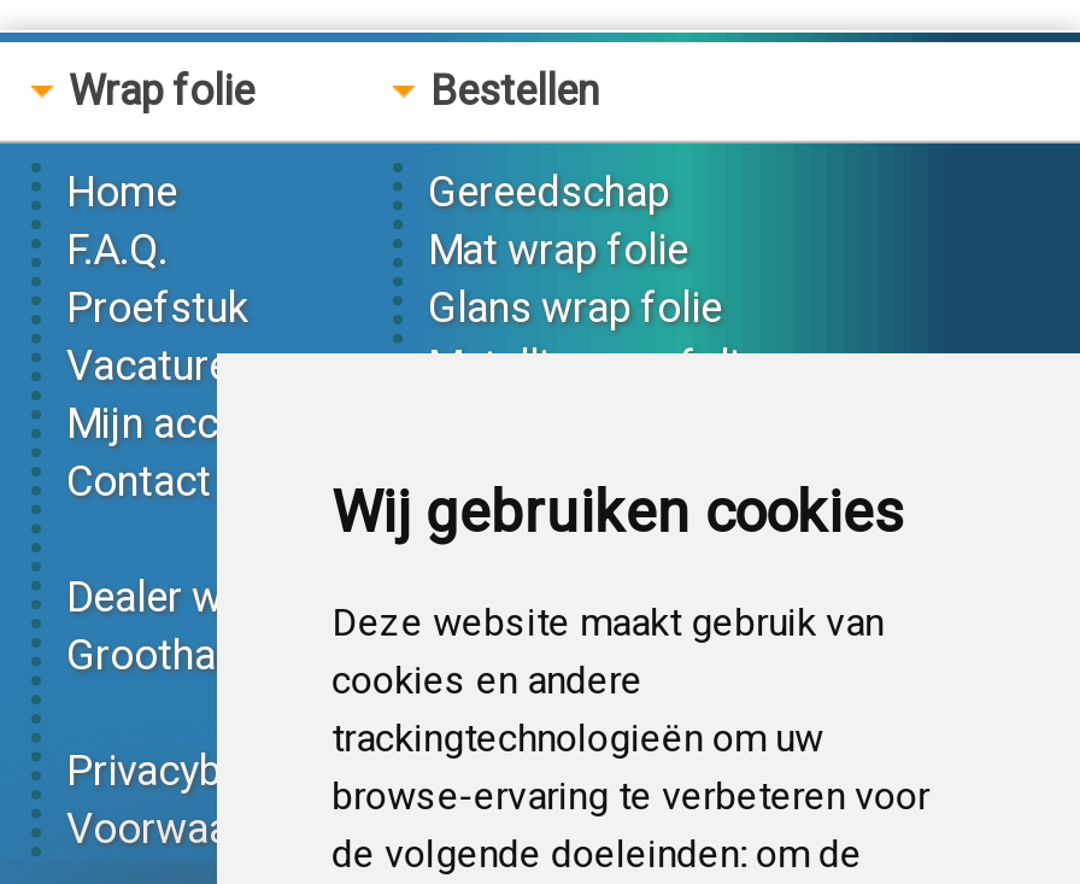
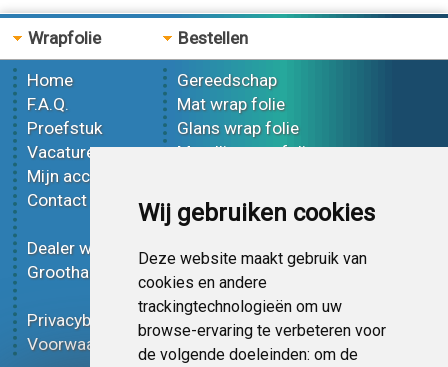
[59,66,254,115] Wrap folie -> [24,28,101,48] Wrapfolie

